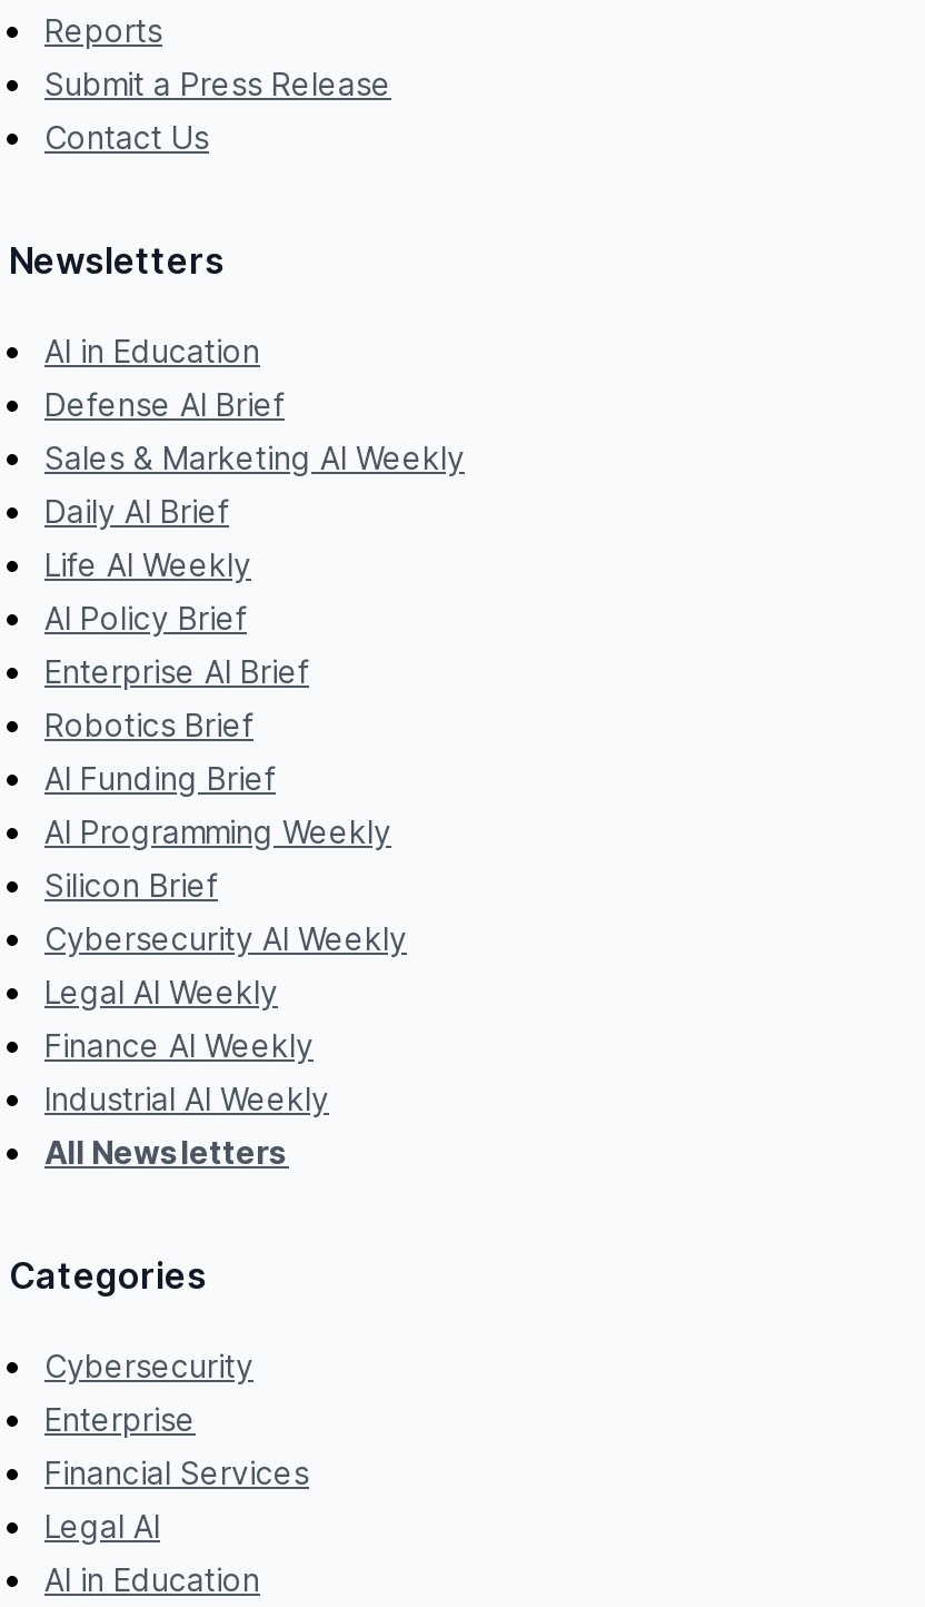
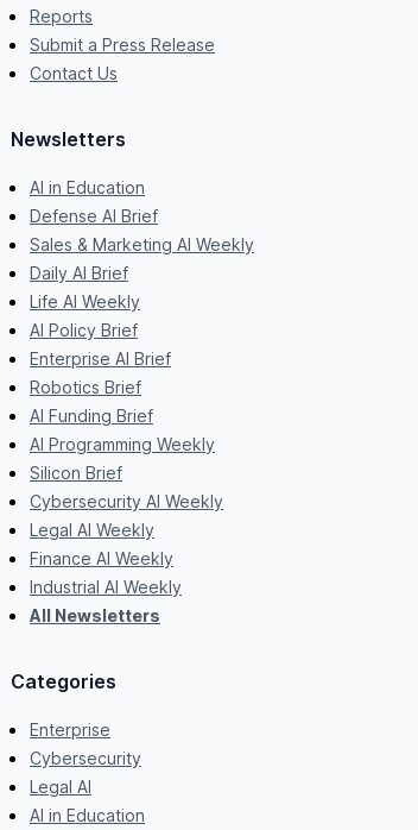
moved [44,1346,253,1384] -> [30,748,141,768]: Cybersecurity
[44,1453,309,1491] Financial Services -> none

